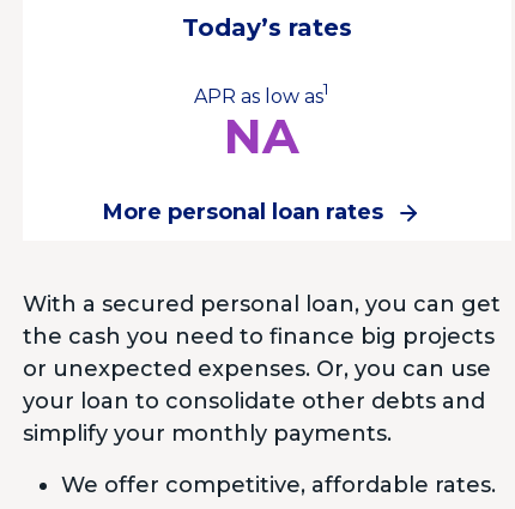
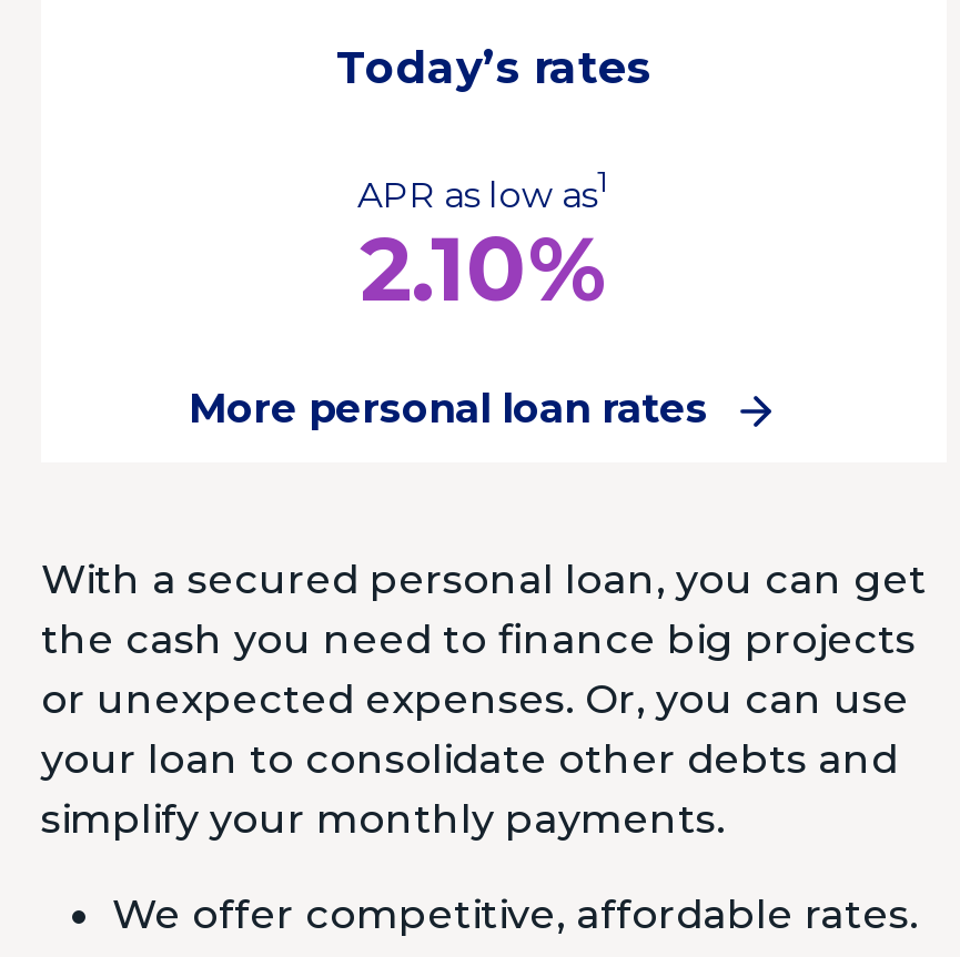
[223,107,299,165] NA -> [360,214,606,323] 2.10%

